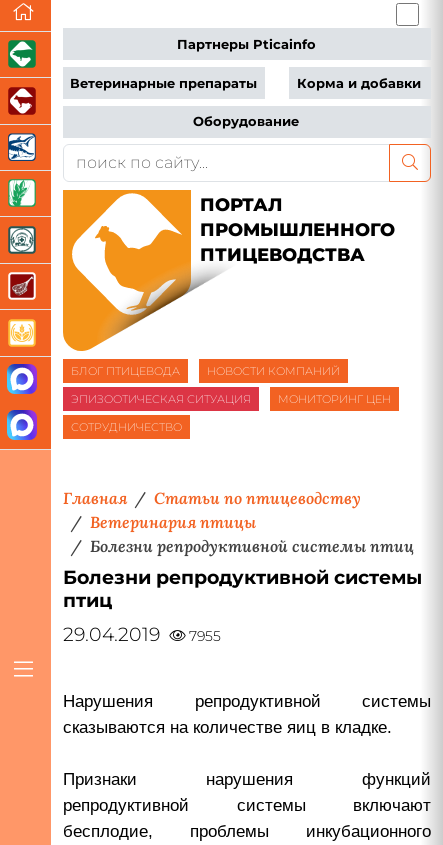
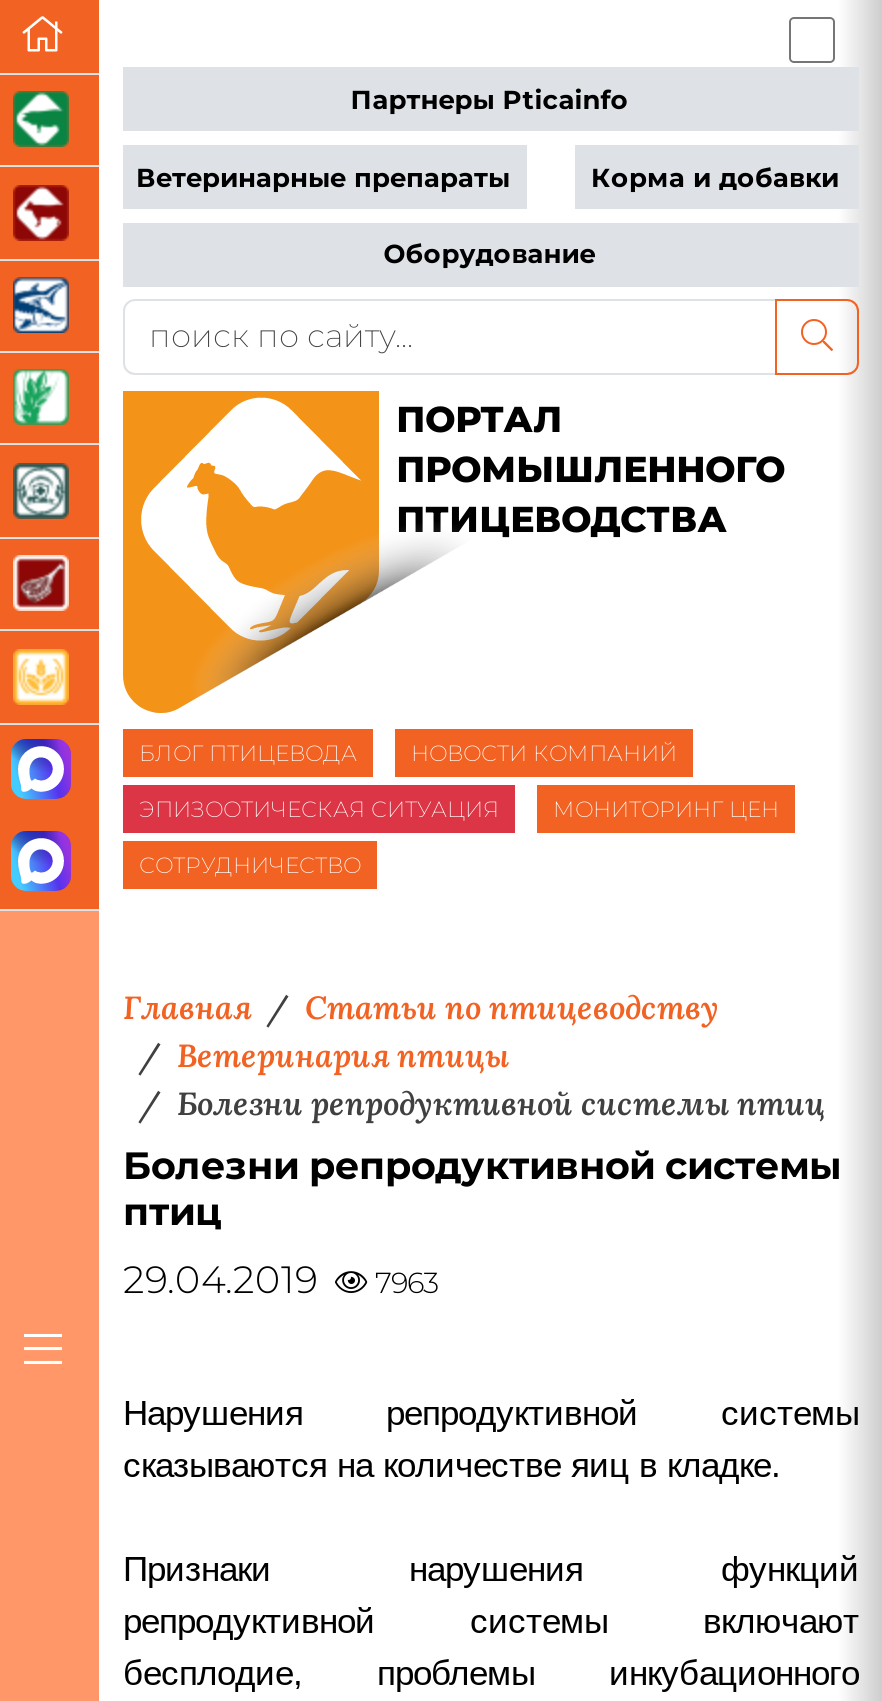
[63,622,221,646] 29.04.2019 7955 -> [123,1256,439,1304] 29.04.2019 7963

